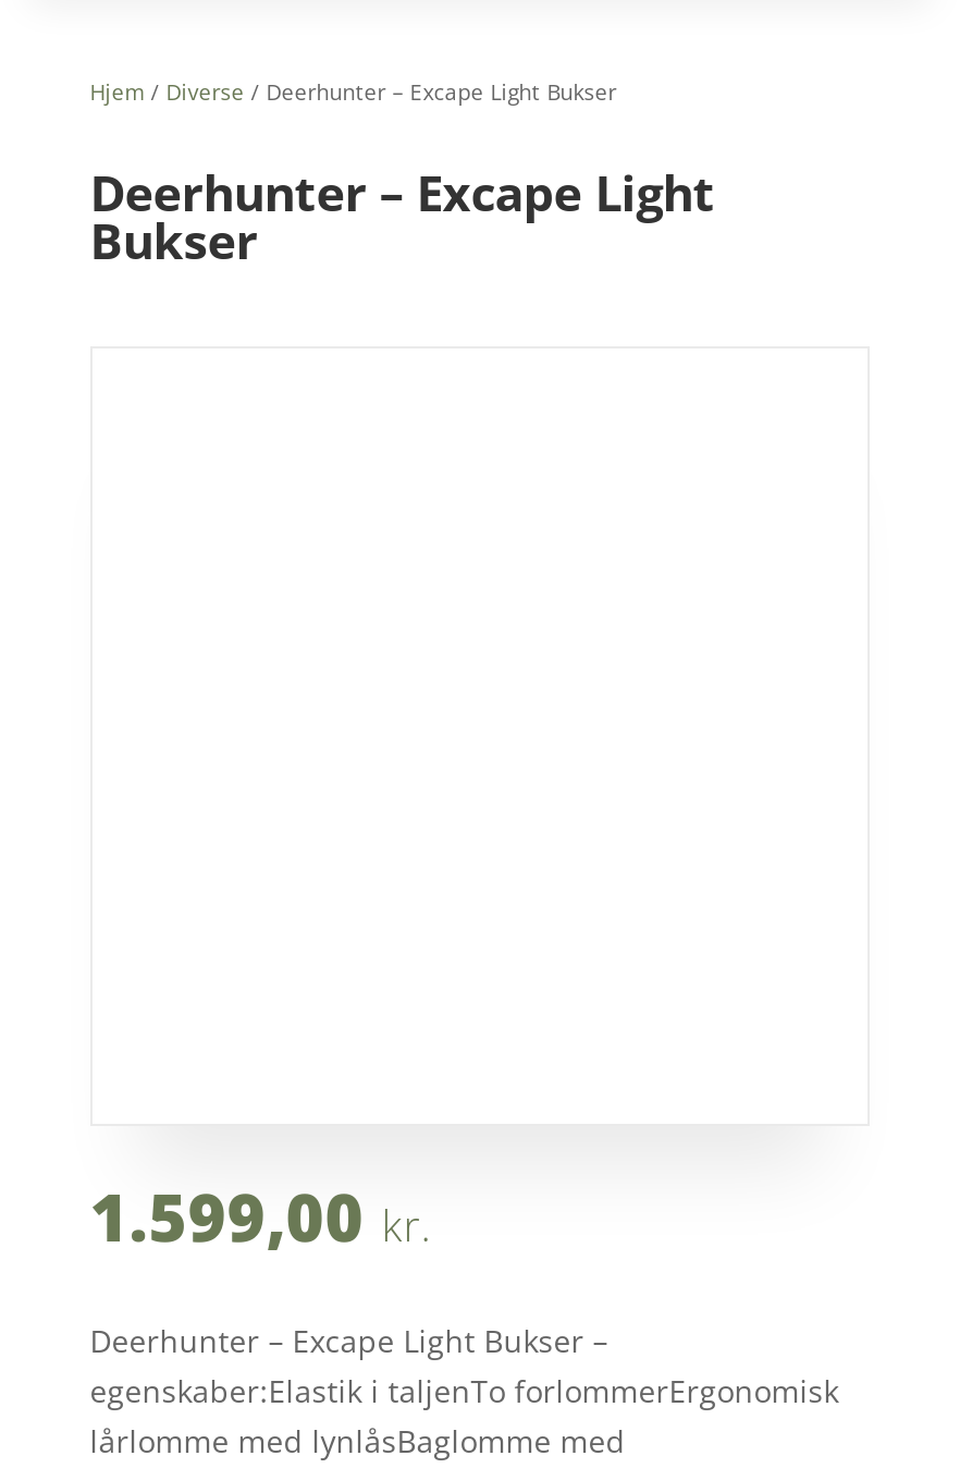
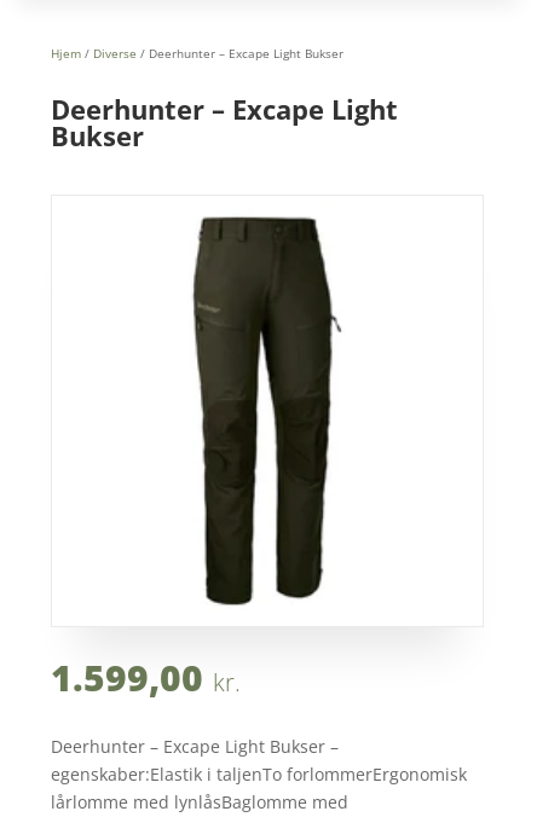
none -> [192,216,342,607] [image]

